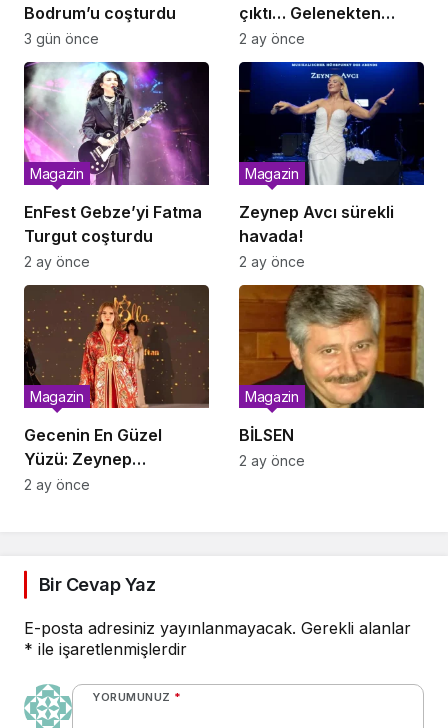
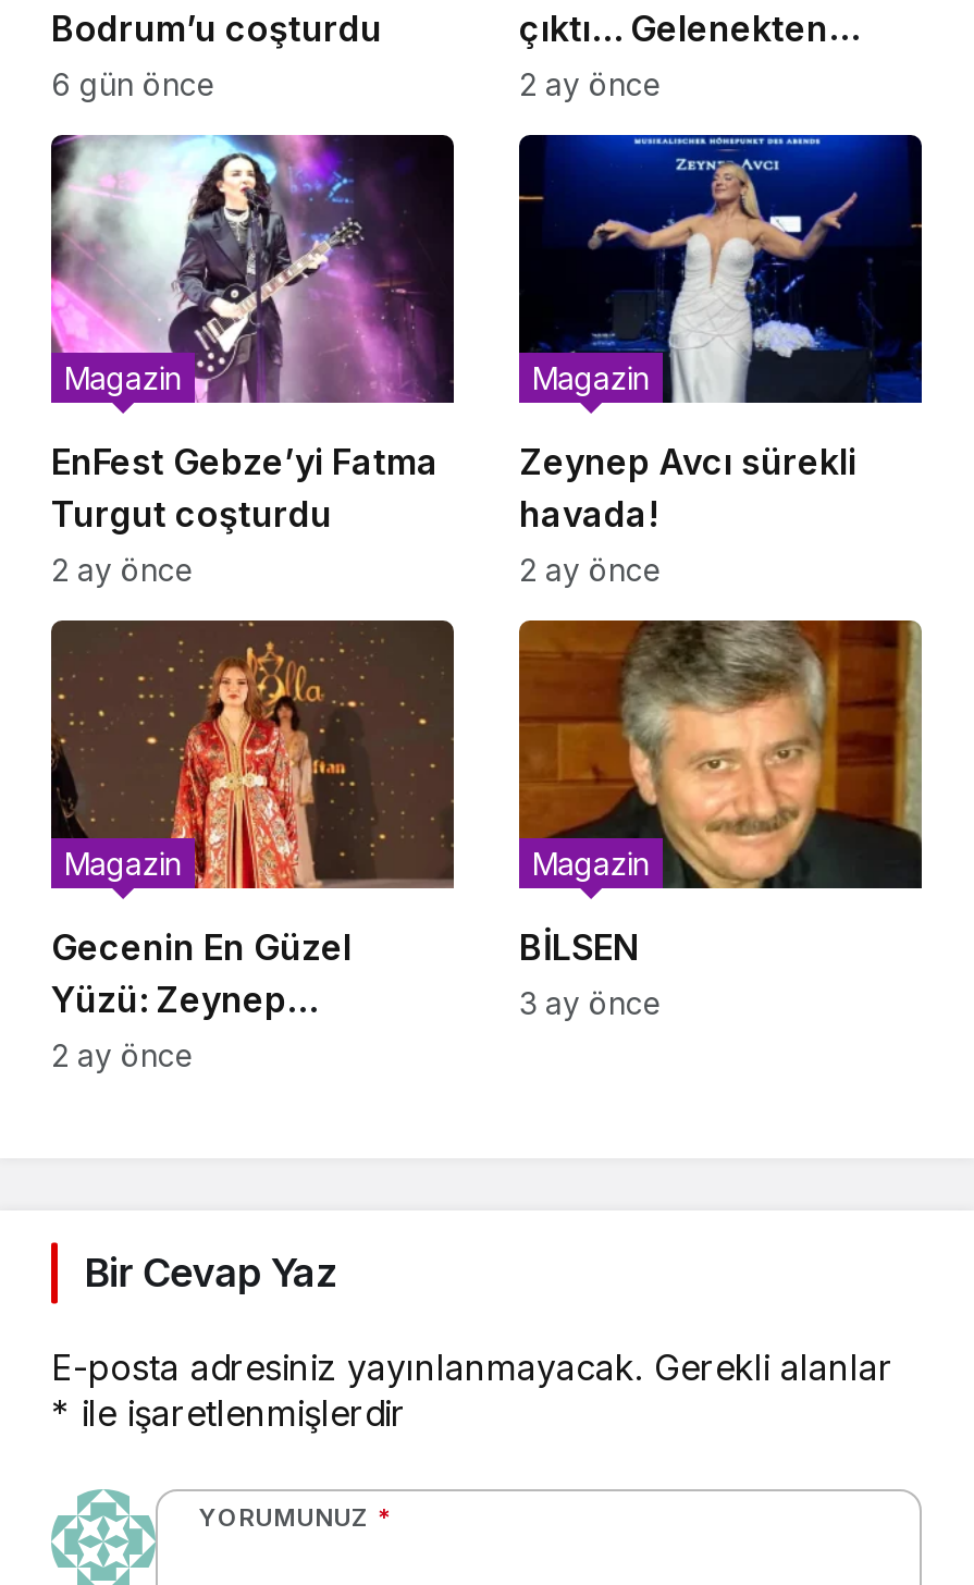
[24,29,99,46] 3 gün önce -> [51,64,217,101] 6 gün önce
[239,452,305,469] 2 ay önce -> [519,985,663,1022] 3 ay önce

